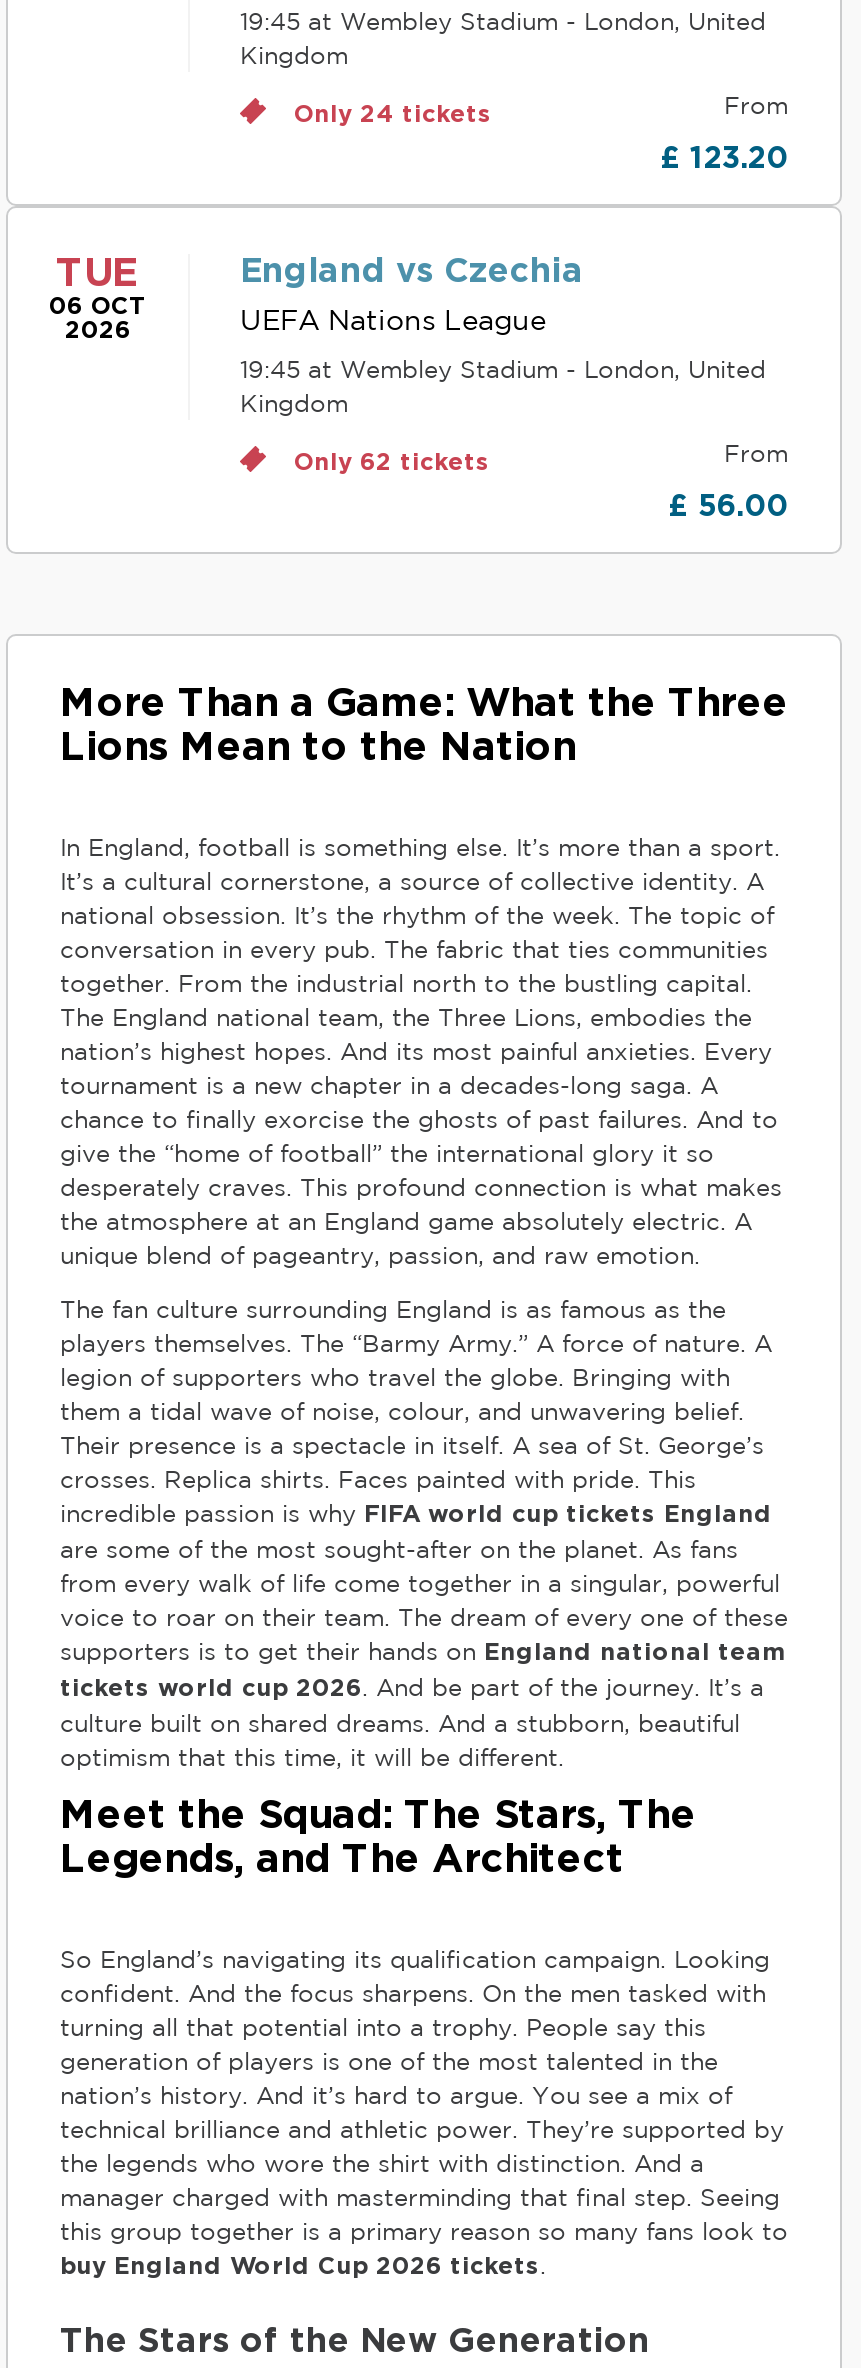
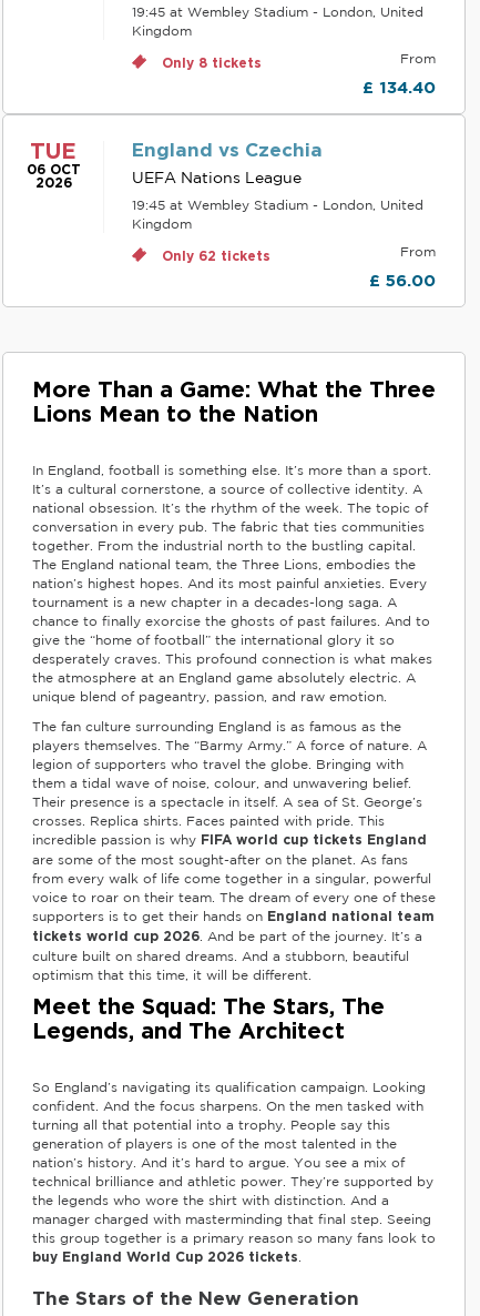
[286,102,492,126] Only 24 tickets -> [157,57,262,70] Only 8 tickets
[660,144,788,174] £ 123.20 -> [362,80,436,97] £ 134.40

